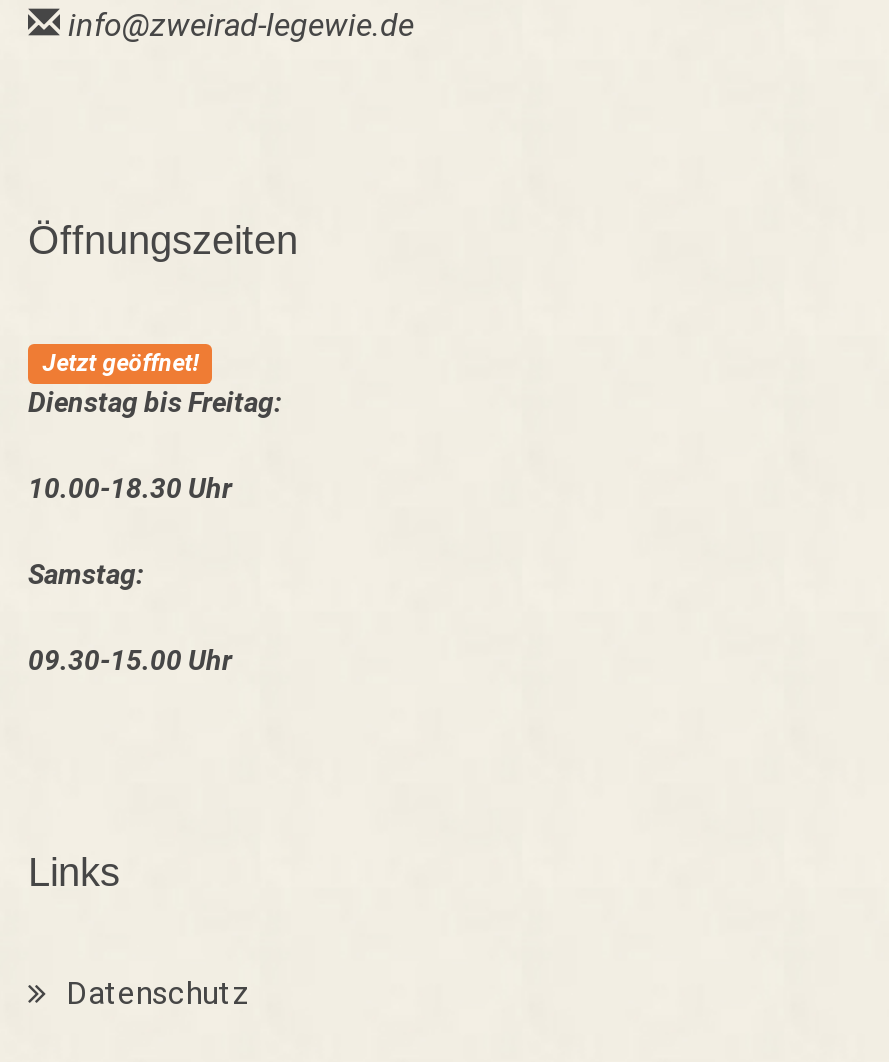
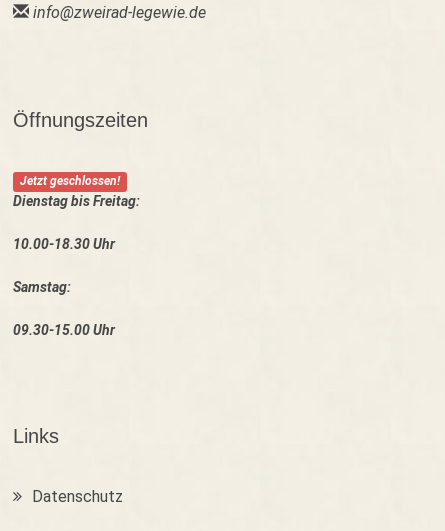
[42,348,198,376] Jetzt geöffnet! -> [20,174,120,188] Jetzt geschlossen!

